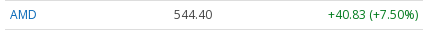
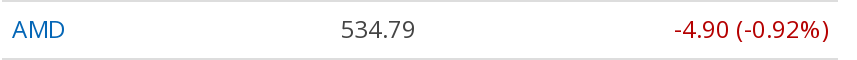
[174,5,212,22] 544.40 -> [340,11,416,45] 534.79
[328,5,418,22] +40.83 (+7.50%) -> [674,11,828,45] -4.90 (-0.92%)

